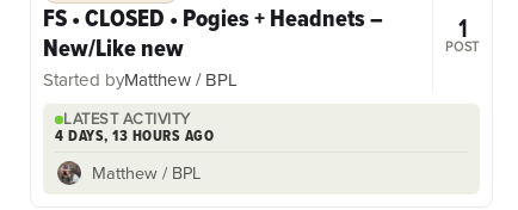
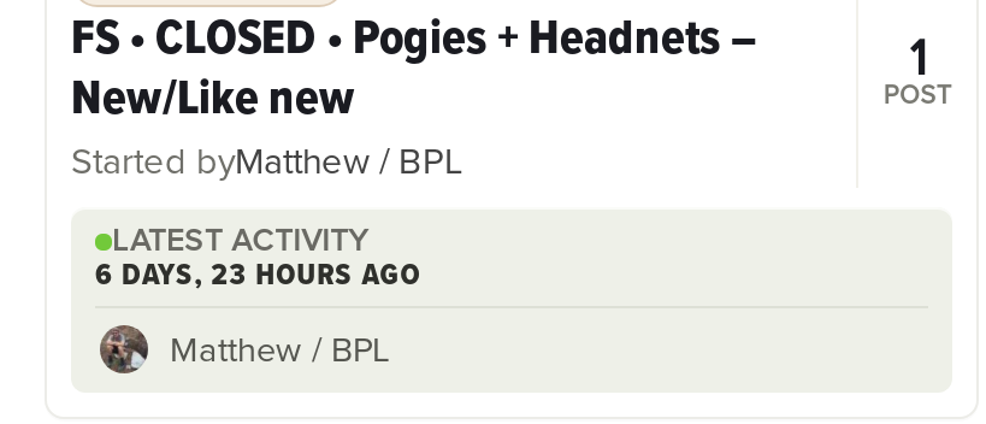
[55,126,214,146] 4 DAYS, 13 HOURS AGO -> [95,255,421,294] 6 DAYS, 23 HOURS AGO

